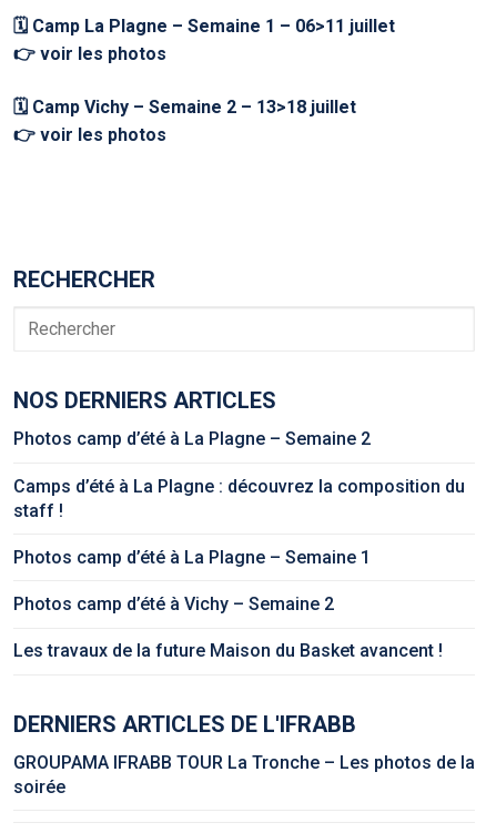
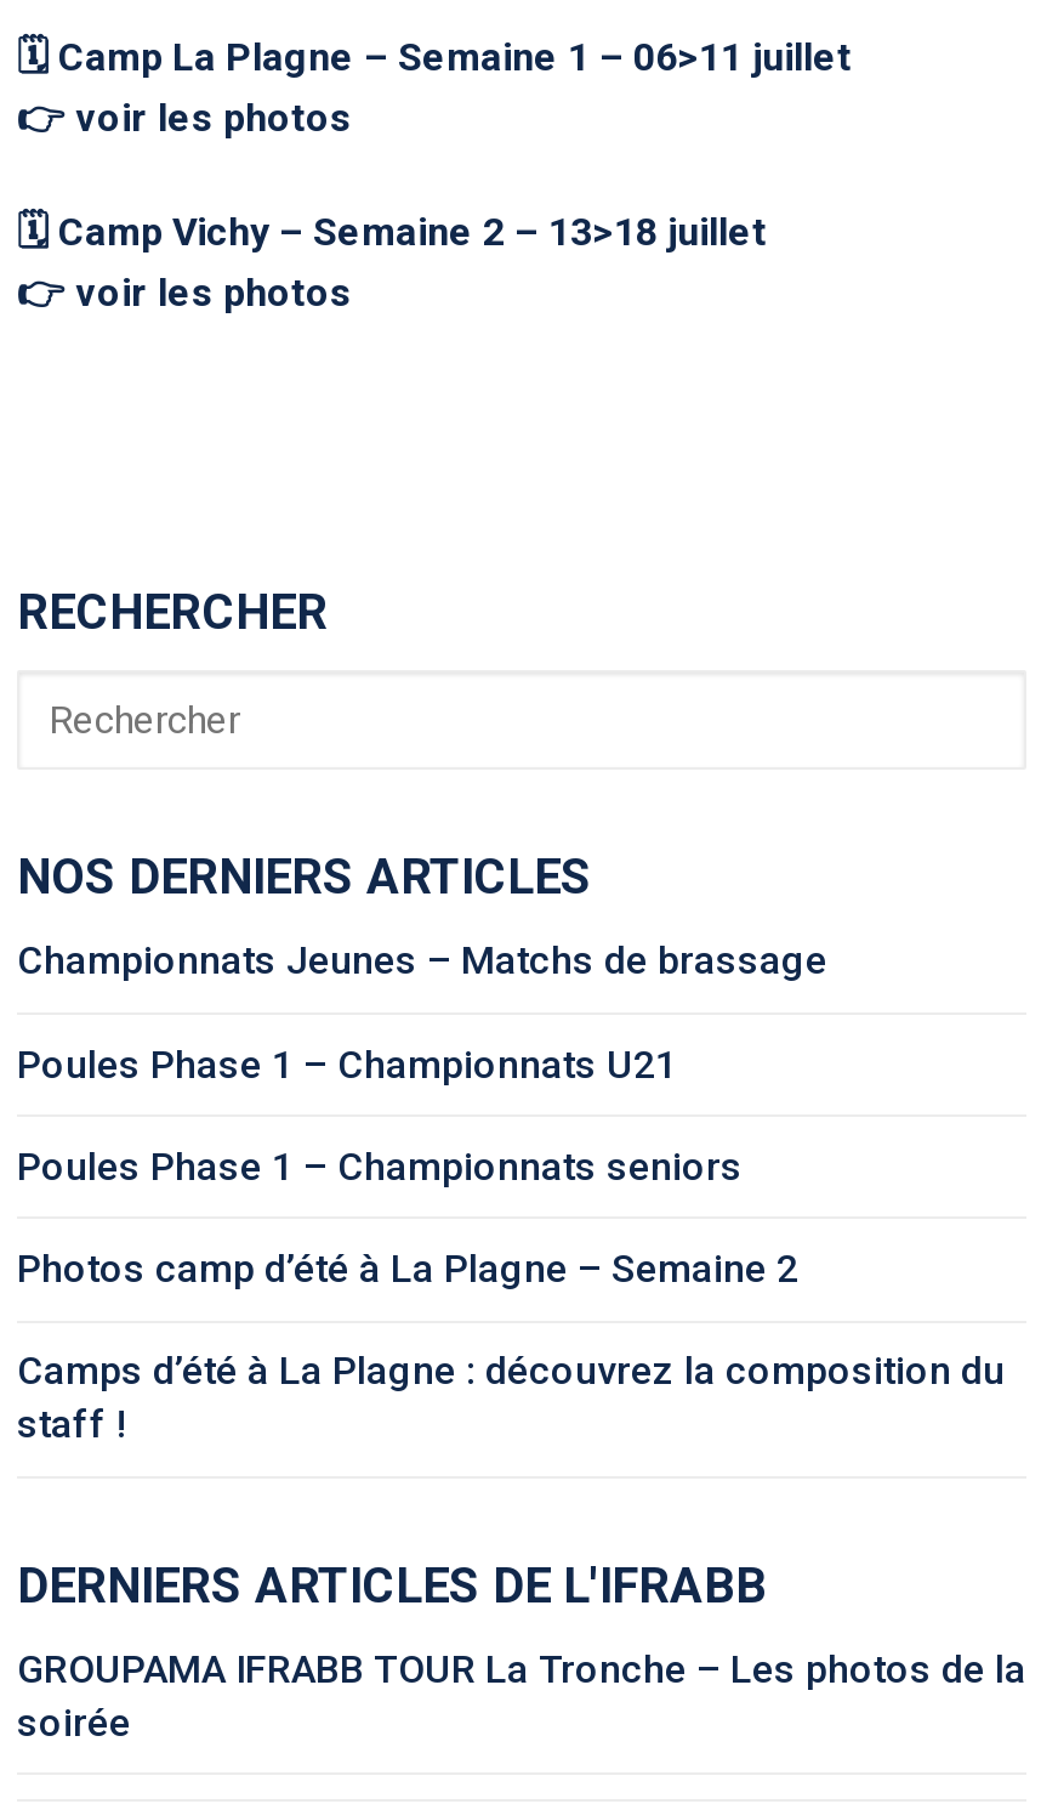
none -> [17,938,827,1189] Championnats Jeunes – Matchs de brassage | Poules Phase 1 – Championnats U21 | Poules Phase 1 – Championnats seniors
moved [13,429,465,521] -> [17,1246,1005,1448]: Photos camp d’été à La Plagne – Semaine 2 | Camps d’été à La Plagne : découvrez la composition du | staff !
[13,547,443,661] Photos camp d’été à La Plagne – Semaine 1 | Photos camp d’été à Vichy – Semaine 2 | Les travaux de la future Maison du Basket avancent ! -> none

